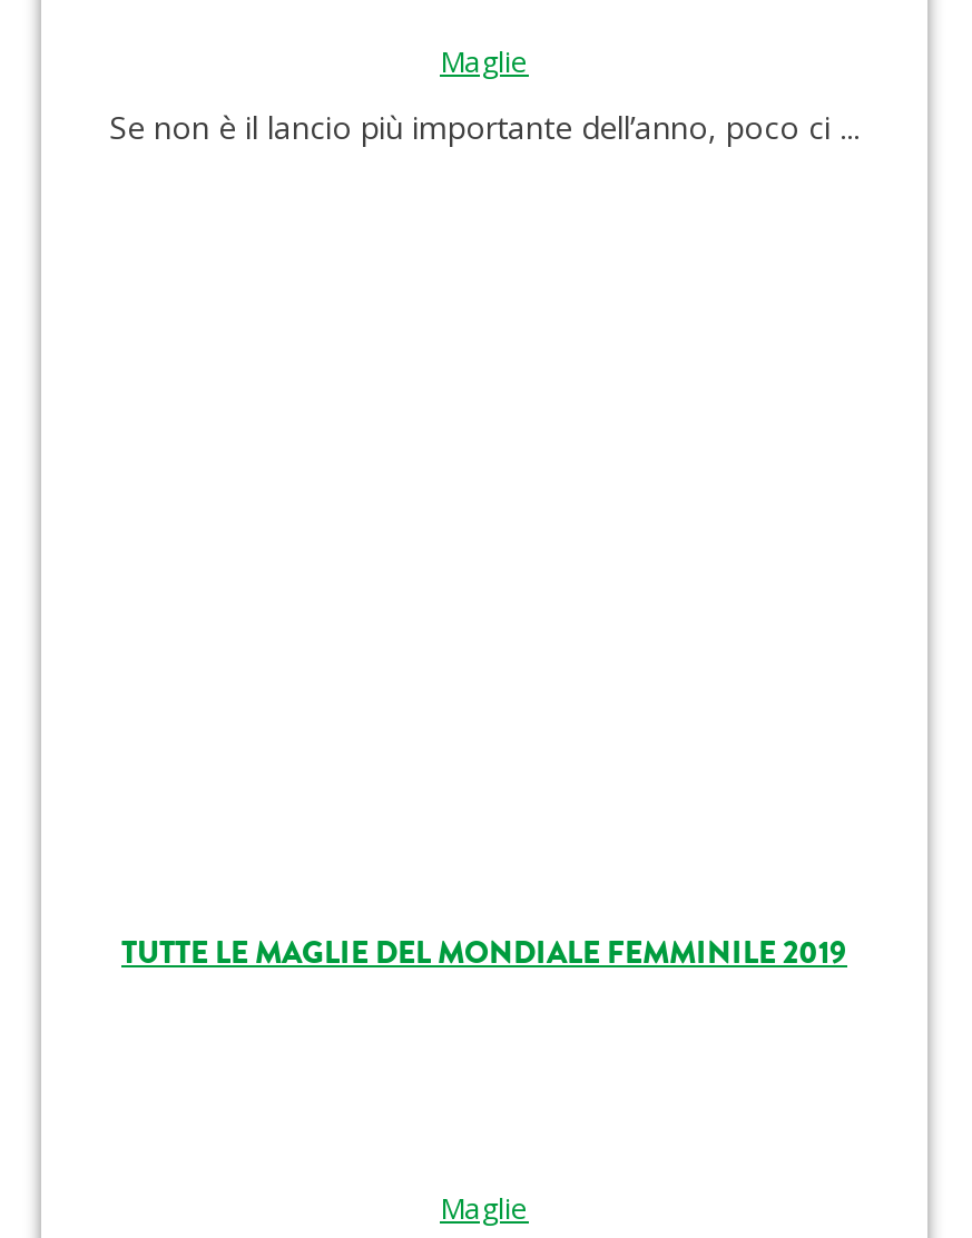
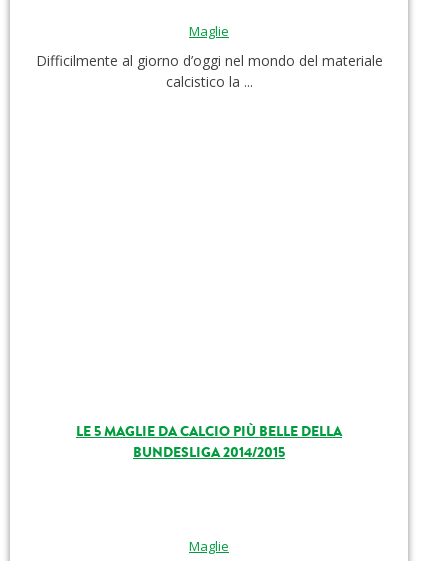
[109,106,860,148] Se non è il lancio più importante dell’anno, poco ci ... -> [35,51,382,91] Difficilmente al giorno d’oggi nel mondo del materiale | calcistico la ...
[121,929,847,976] TUTTE LE MAGLIE DEL MONDIALE FEMMINILE 2019 -> [76,421,342,463] LE 5 MAGLIE DA CALCIO PIÙ BELLE DELLA | BUNDESLIGA 2014/2015

